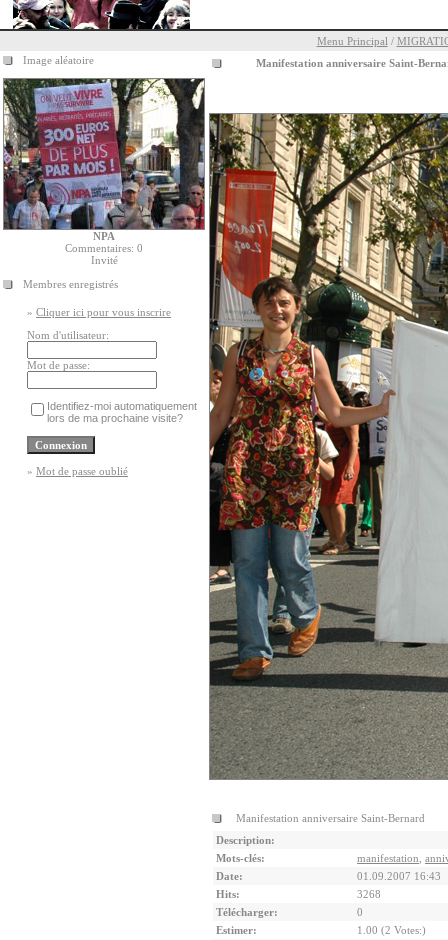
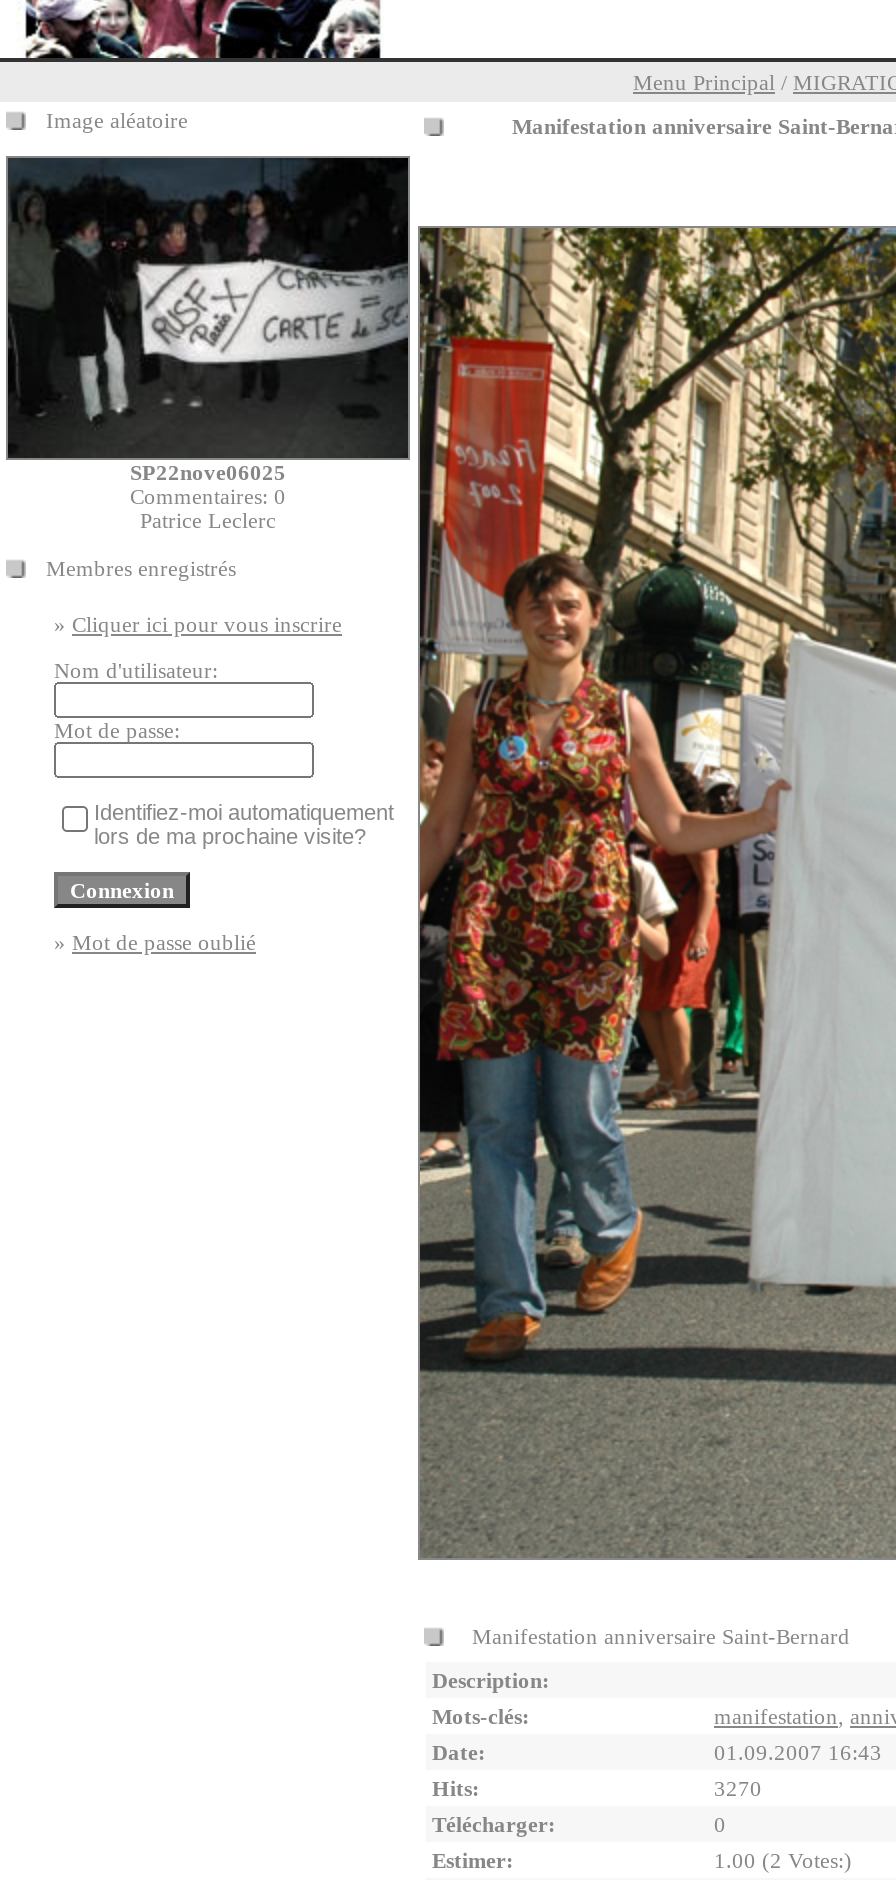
[3,78,205,242] [image] | NPA -> [6,156,410,484] [image] | SP22nove06025
[90,254,117,266] Invité -> [140,508,276,532] Patrice Leclerc
[357,888,381,900] 3268 -> [714,1776,762,1800] 3270

